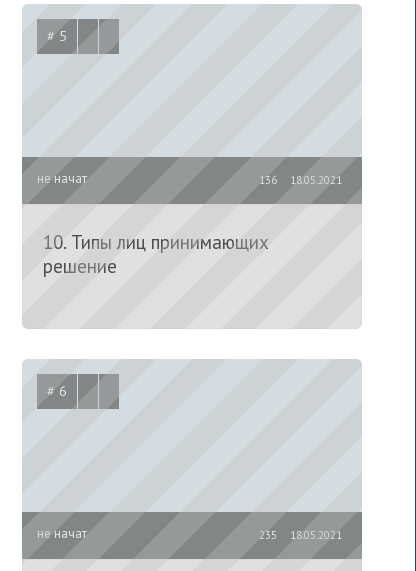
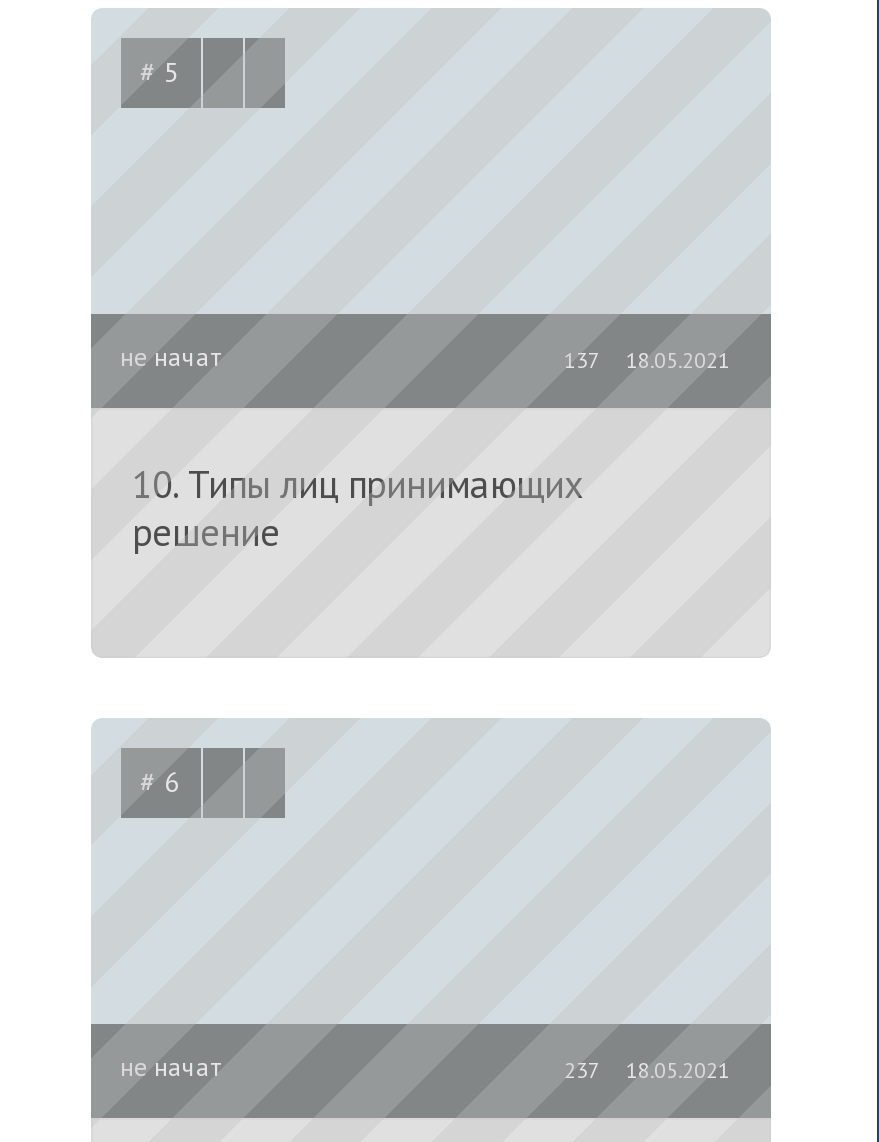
[258,173,341,187] 136 18.05.2021 -> [564,346,730,374] 137 18.05.2021
[258,528,341,542] 235 18.05.2021 -> [564,1056,730,1084] 237 18.05.2021

